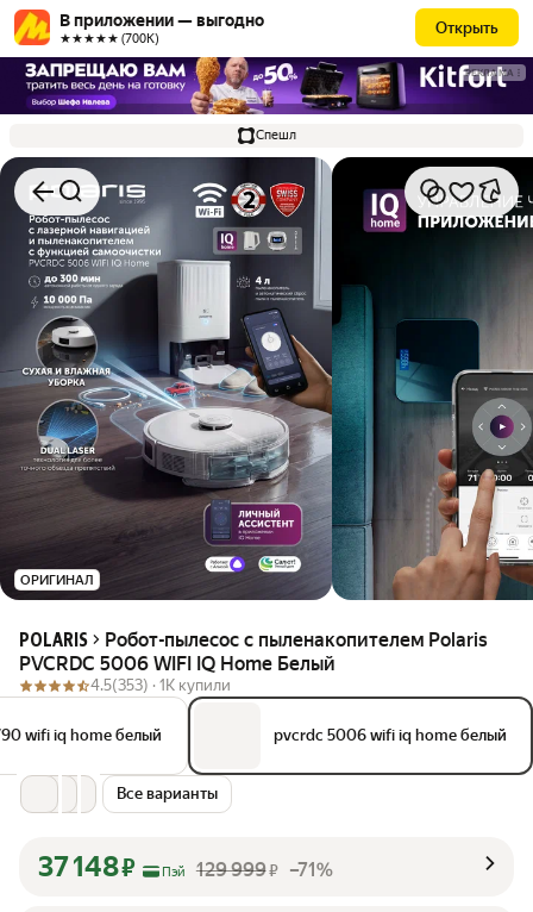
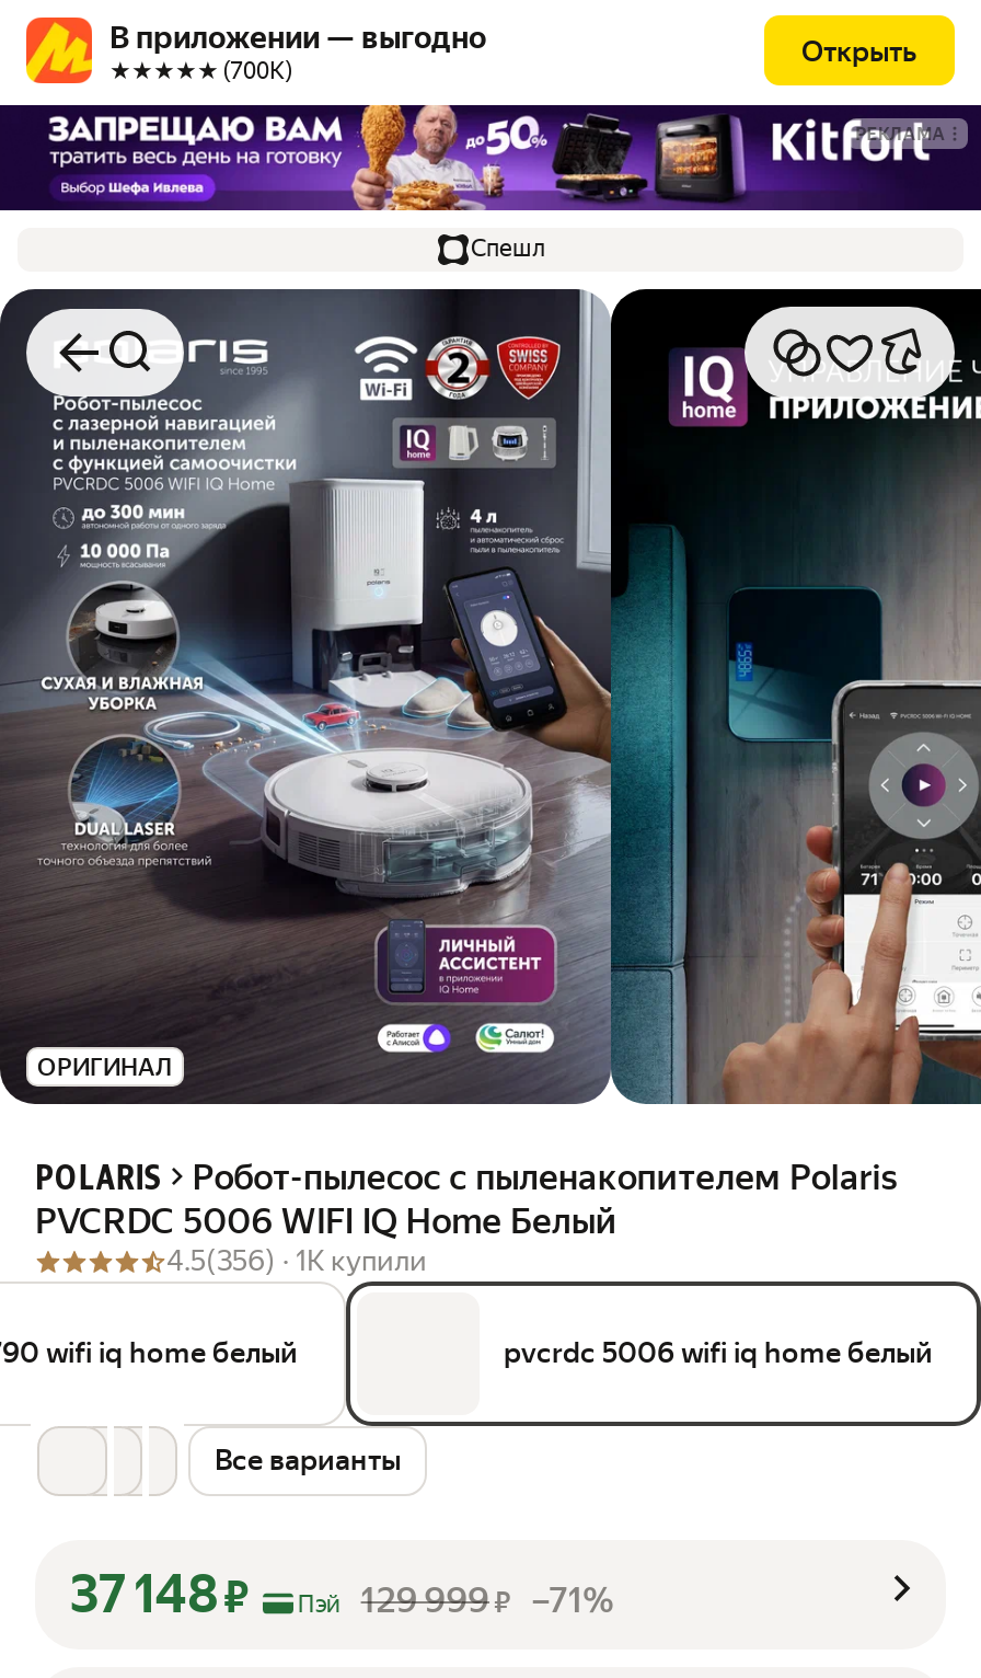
[90,676,231,694] 4.5(353) · 1K купили -> [166,1244,427,1277] 4.5(356) · 1K купили

